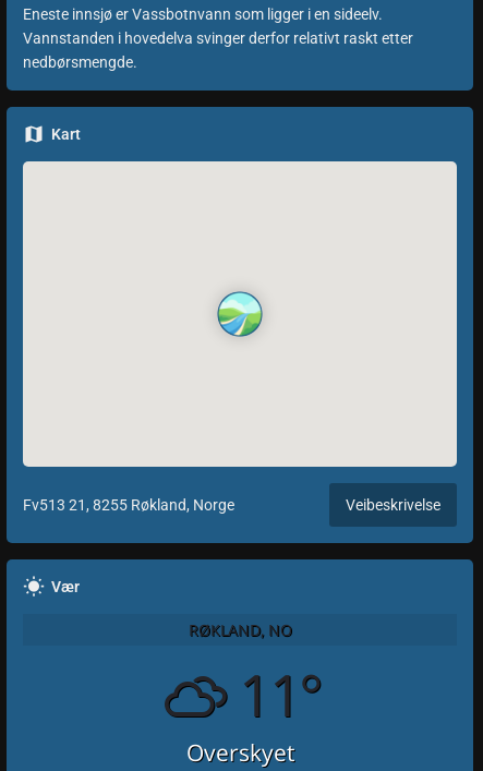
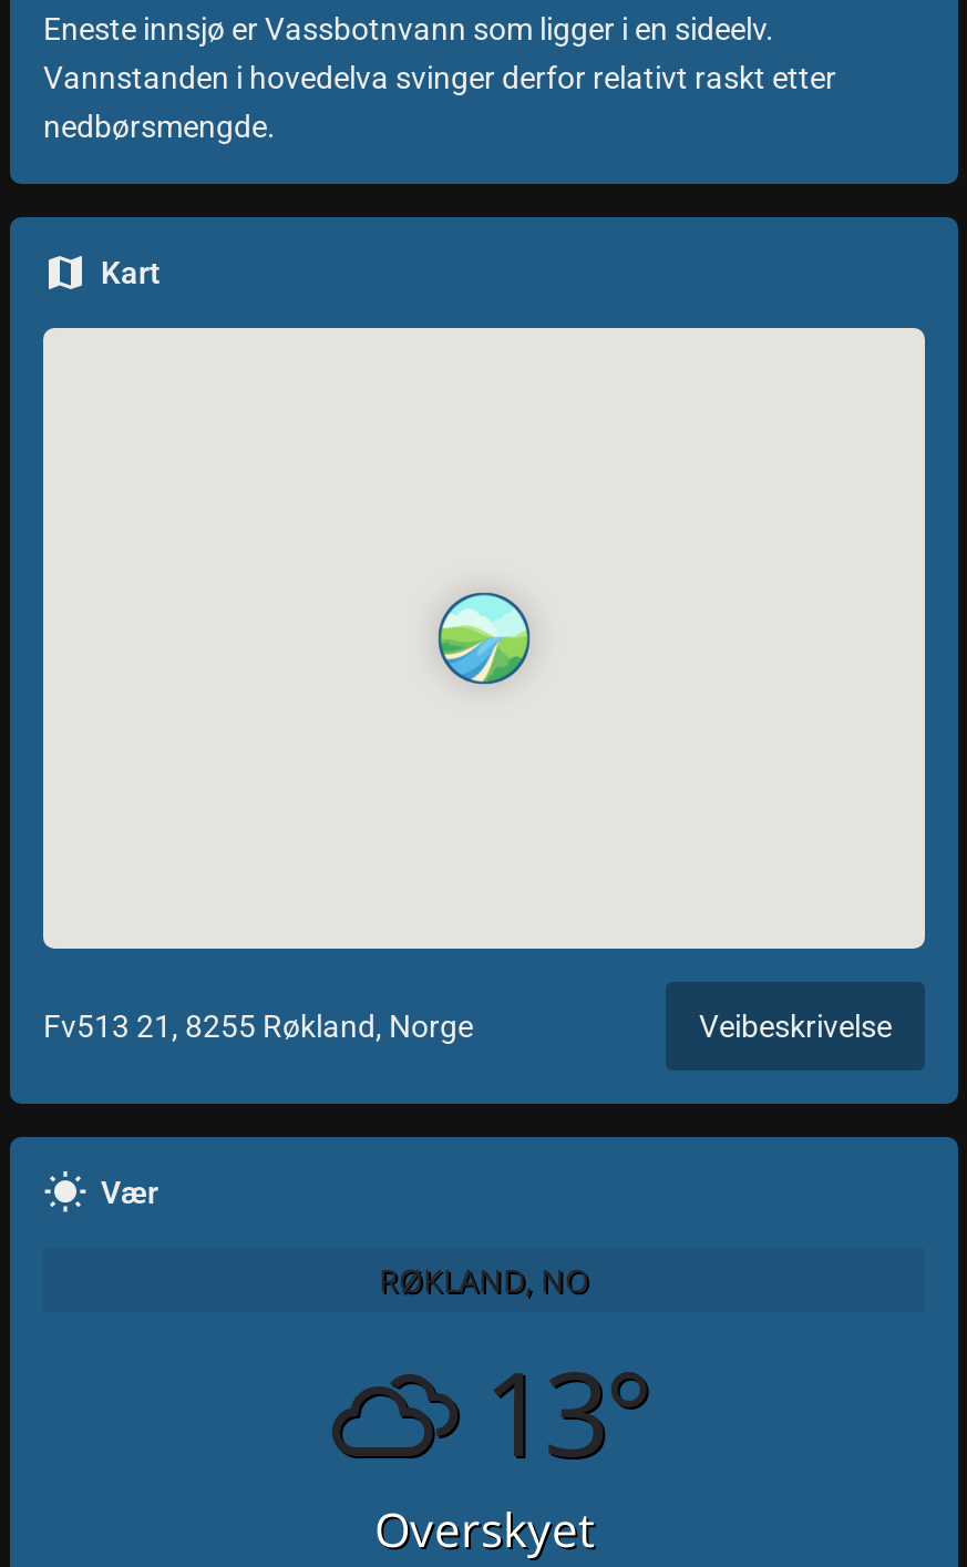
[239,655,321,733] 11° -> [483,1332,649,1489] 13°

